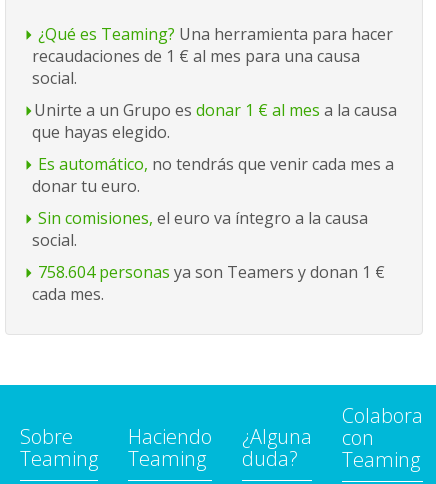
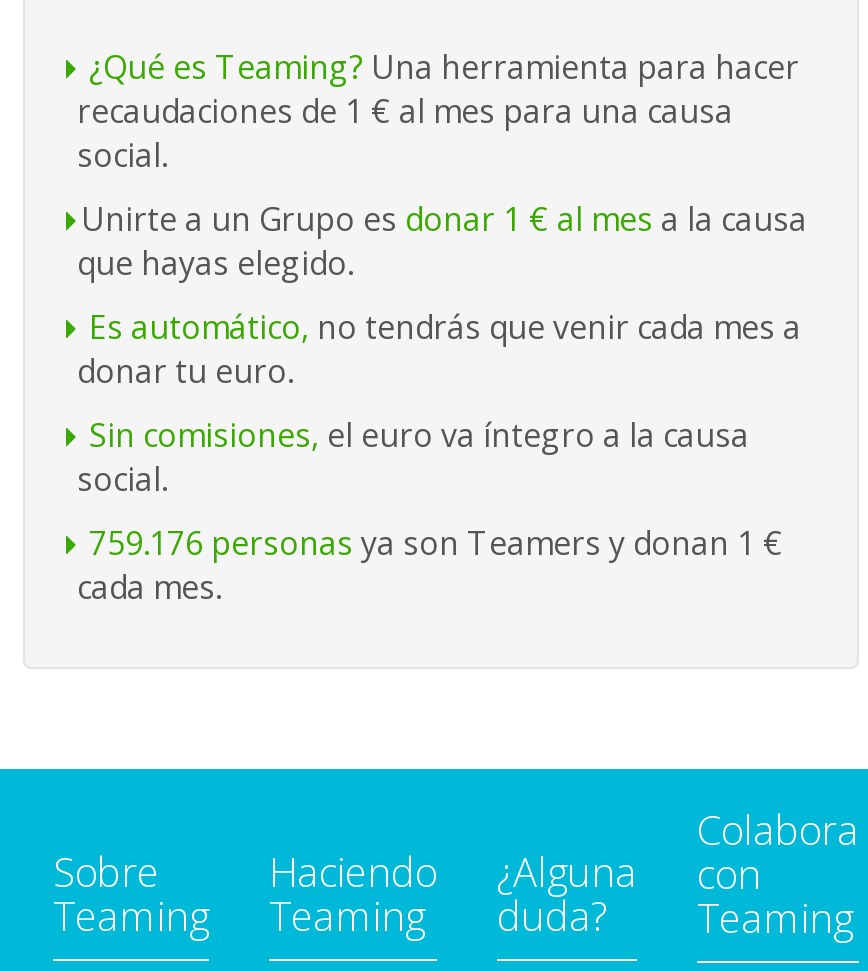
[34,261,385,283] 758.604 personas ya son Teamers y donan 1 € -> [81,521,783,565] 759.176 personas ya son Teamers y donan 1 €

